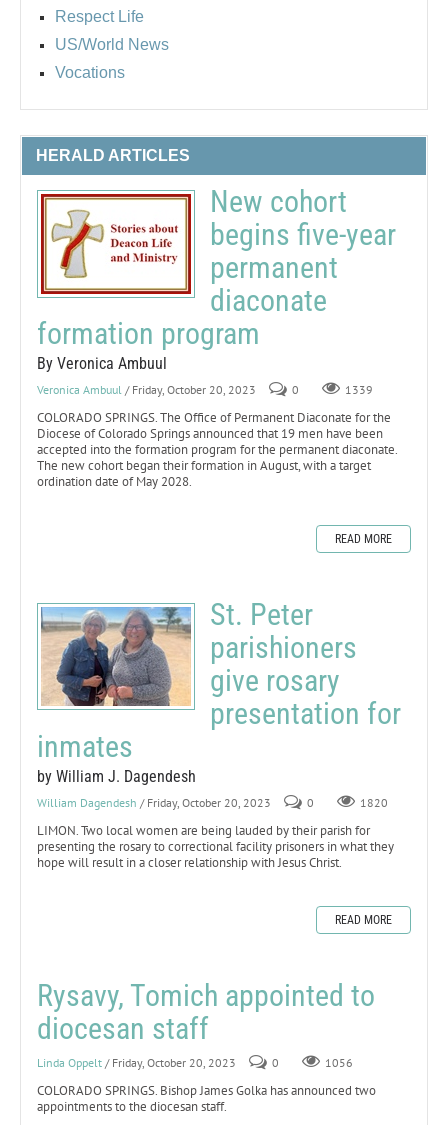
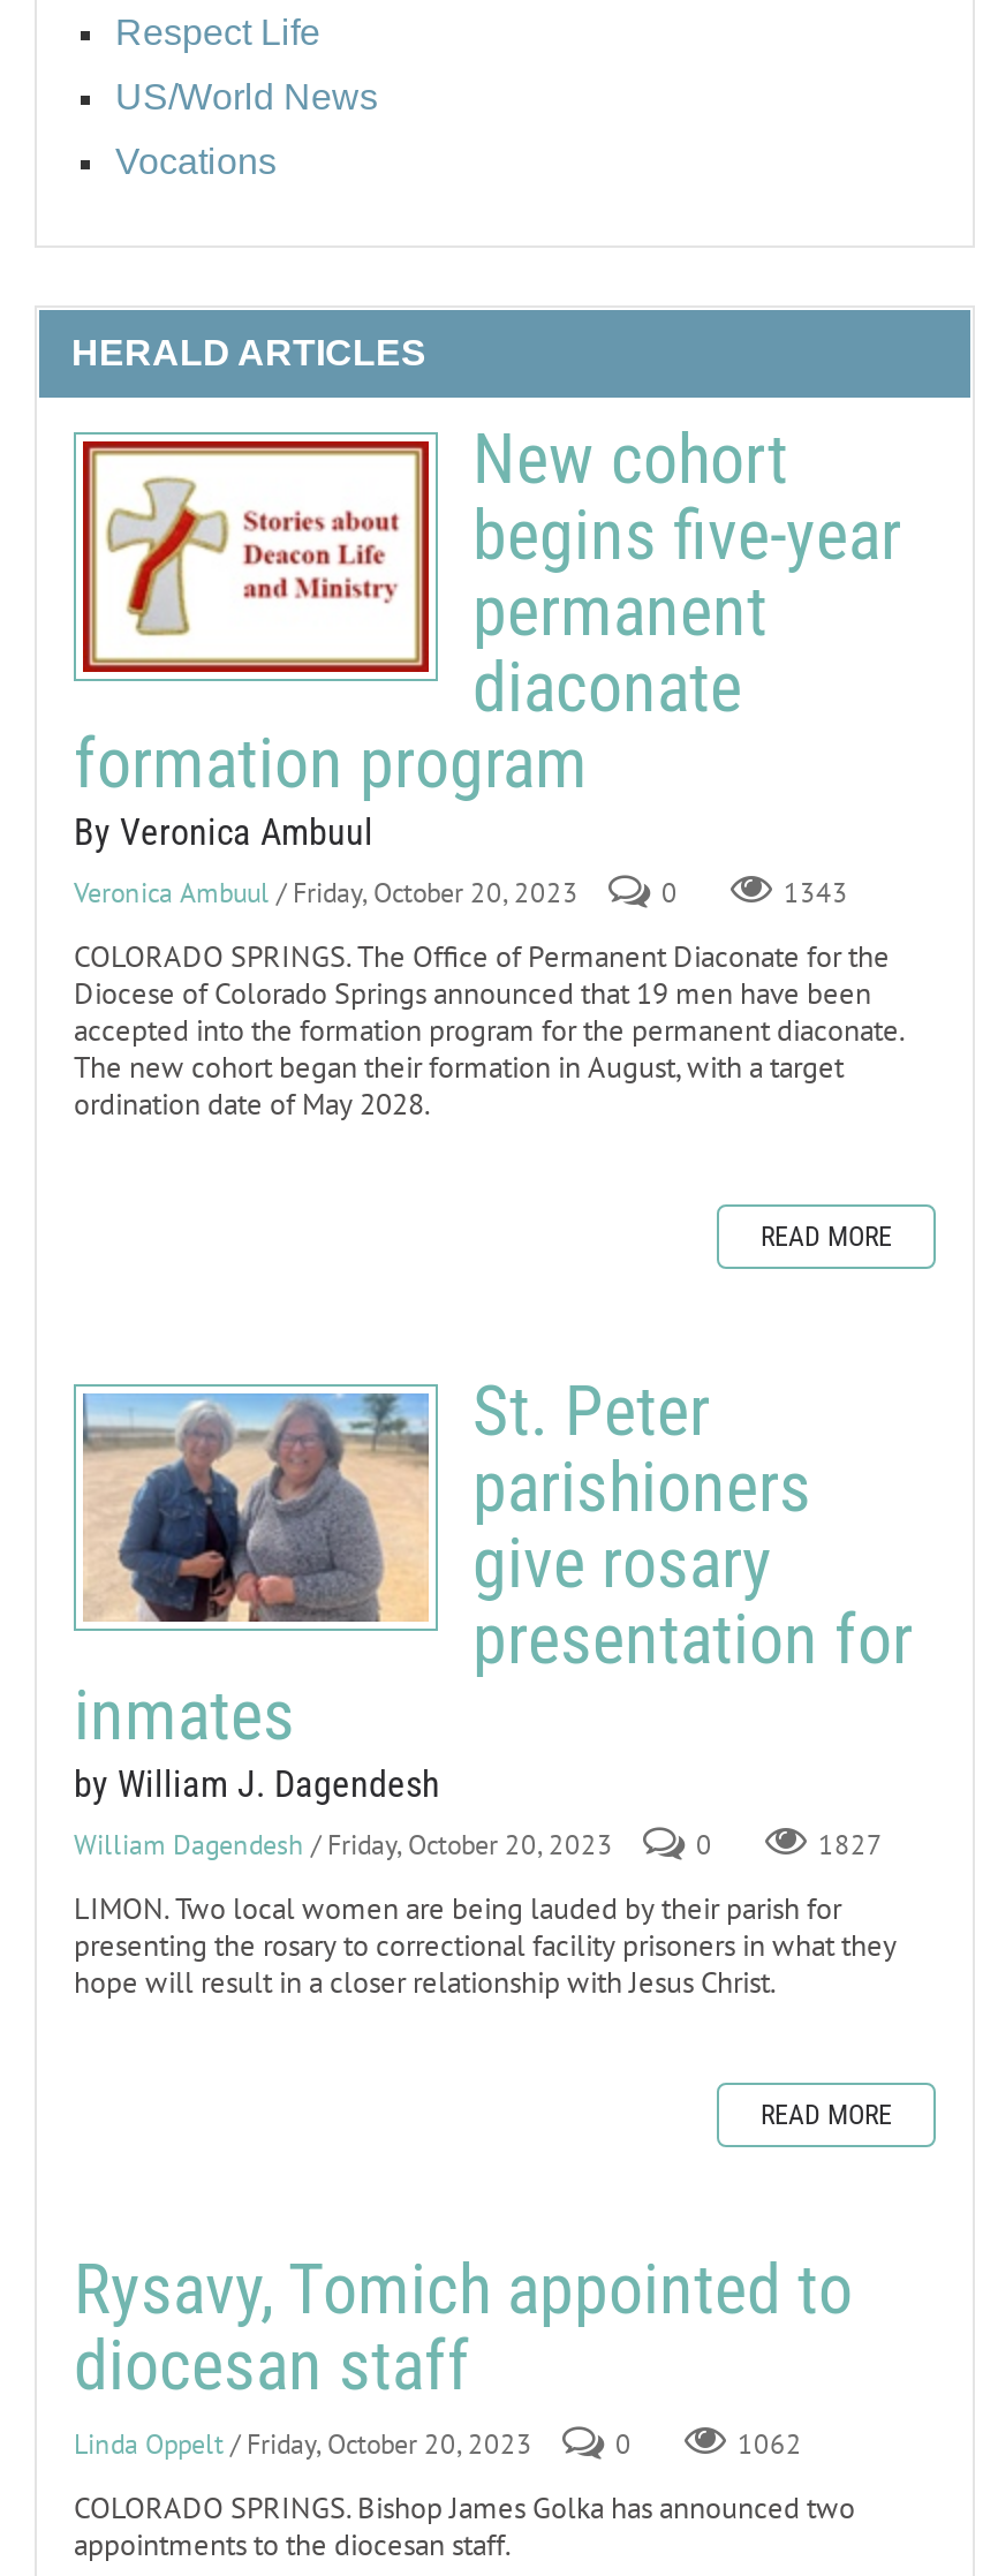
[345,382,373,397] 1339 -> [784,874,848,909] 1343
[360,795,388,810] 1820 -> [818,1826,883,1861] 1827
[325,1055,353,1070] 1056 -> [738,2426,802,2460] 1062

